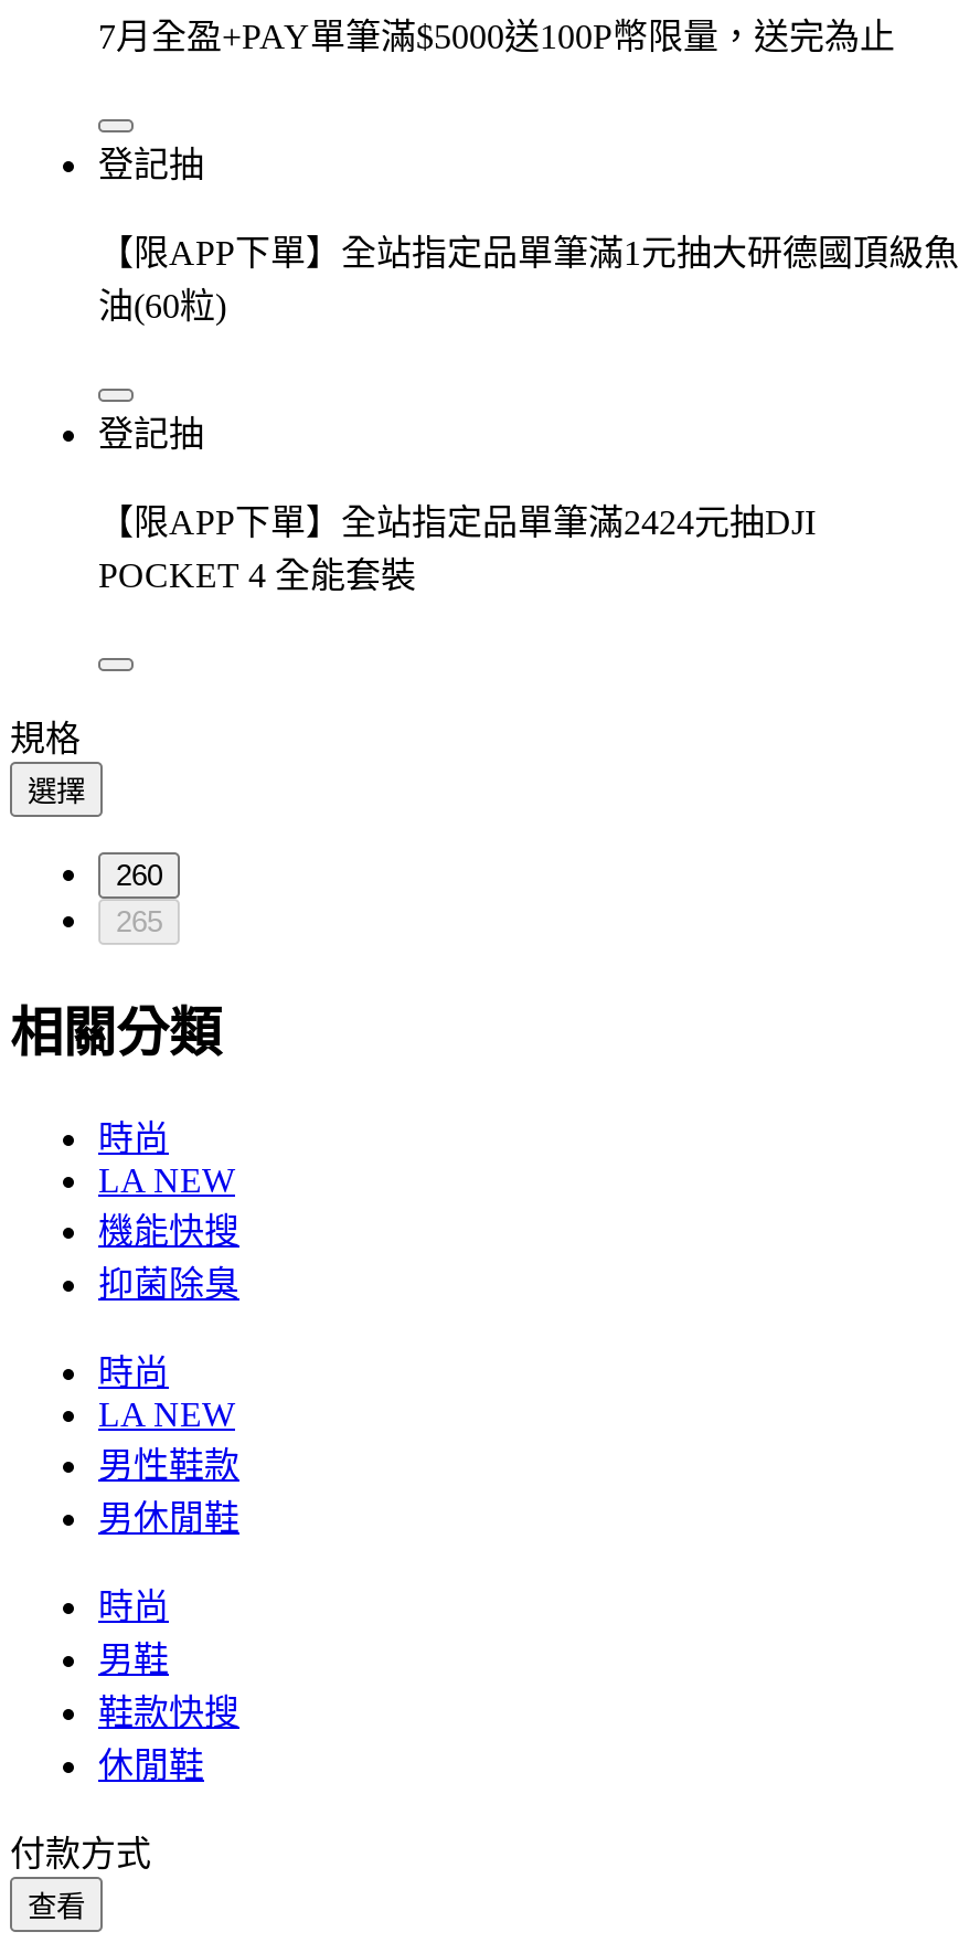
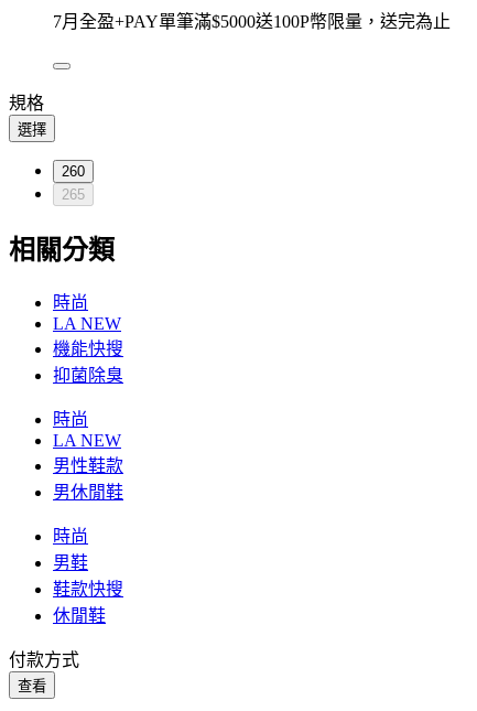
[98,145,959,593] 登記抽 | 【限APP下單】全站指定品單筆滿1元抽大研德國頂級魚 | 油(60粒) | 登記抽 | 【限APP下單】全站指定品單筆滿2424元抽DJI | POCKET 4 全能套裝 -> none

